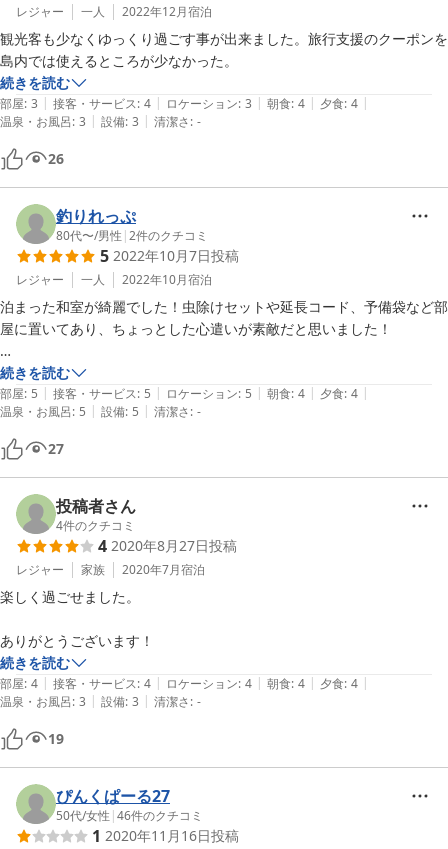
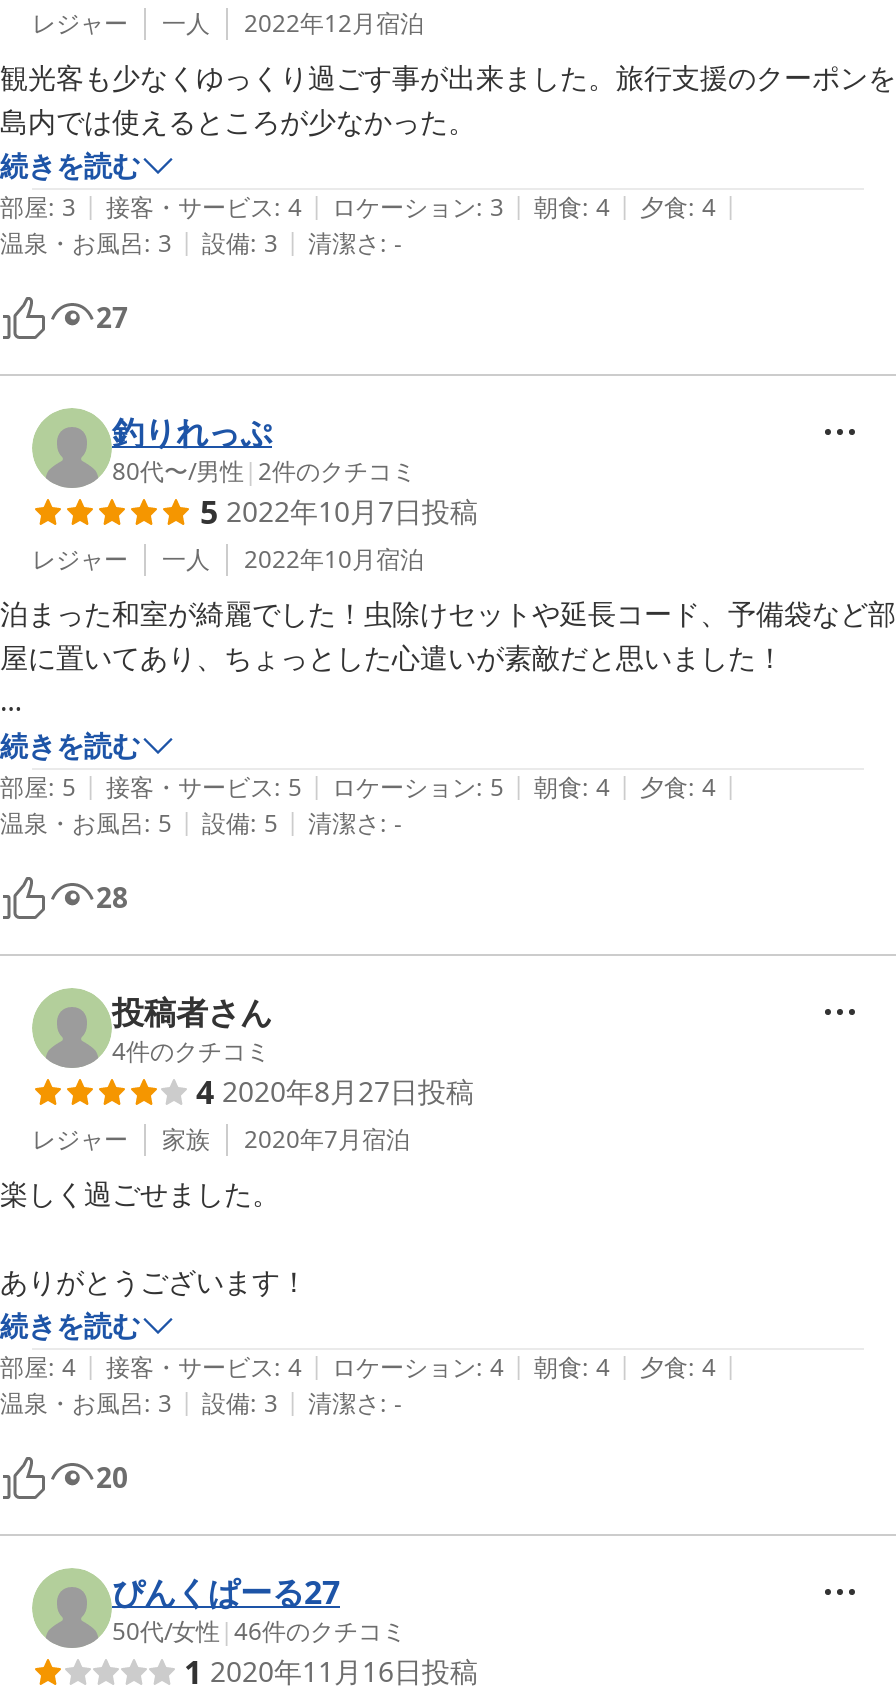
[48,149,64,168] 26 -> [96,298,128,336] 27
[48,439,64,458] 27 -> [96,878,128,916] 28
[48,729,64,748] 19 -> [96,1458,128,1496] 20

